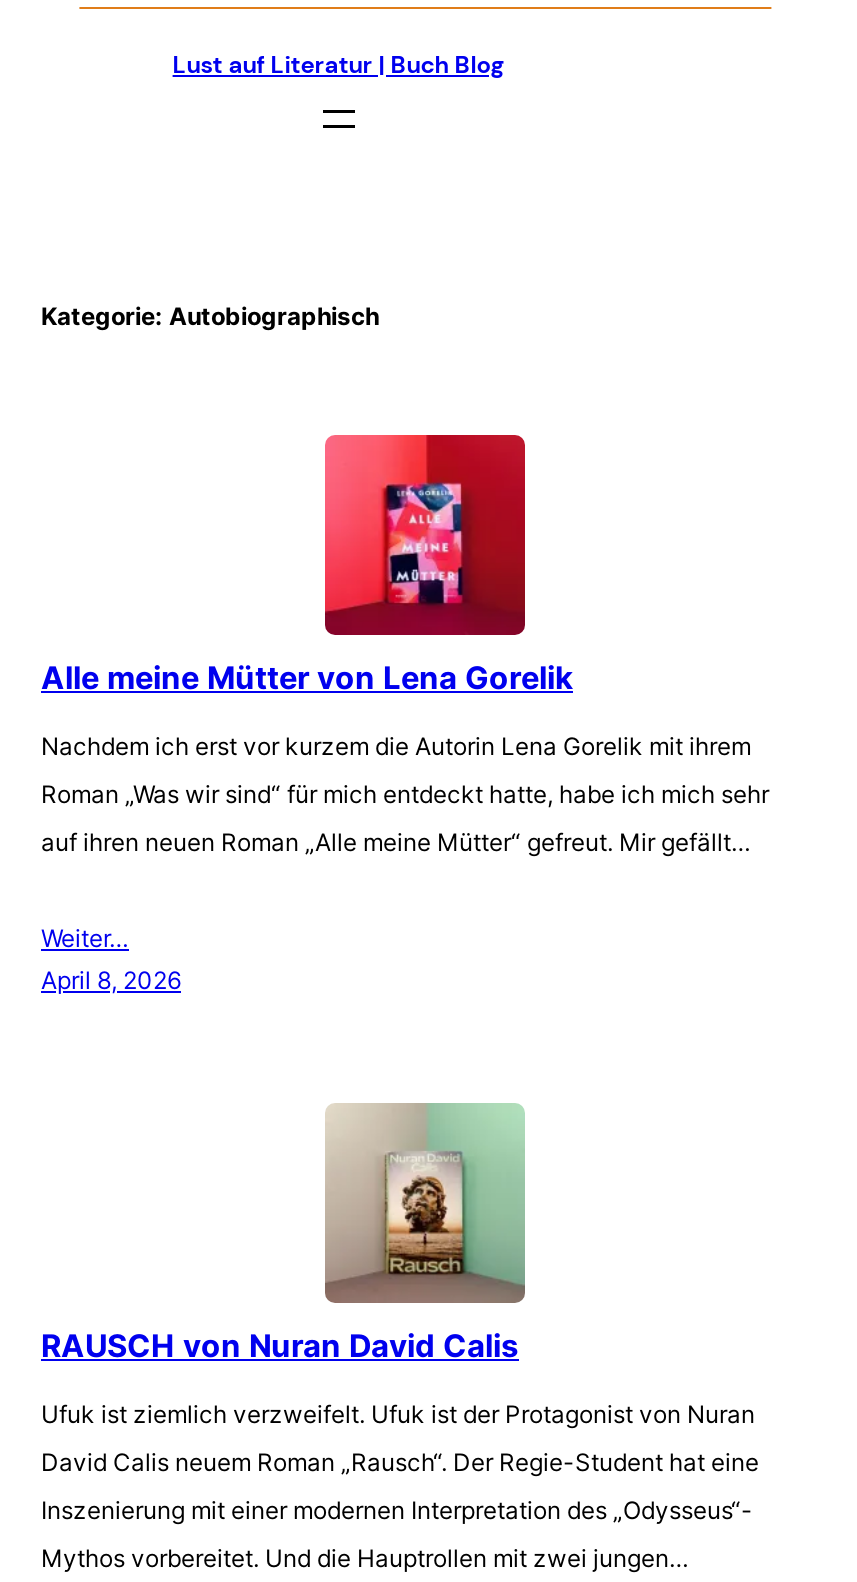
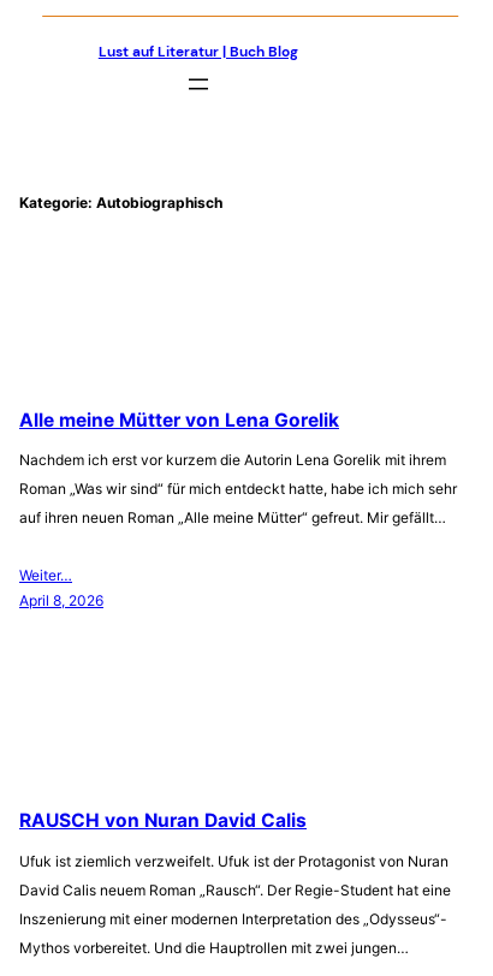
[323,433,527,637] [image] -> none
[323,1101,527,1305] [image] -> none

